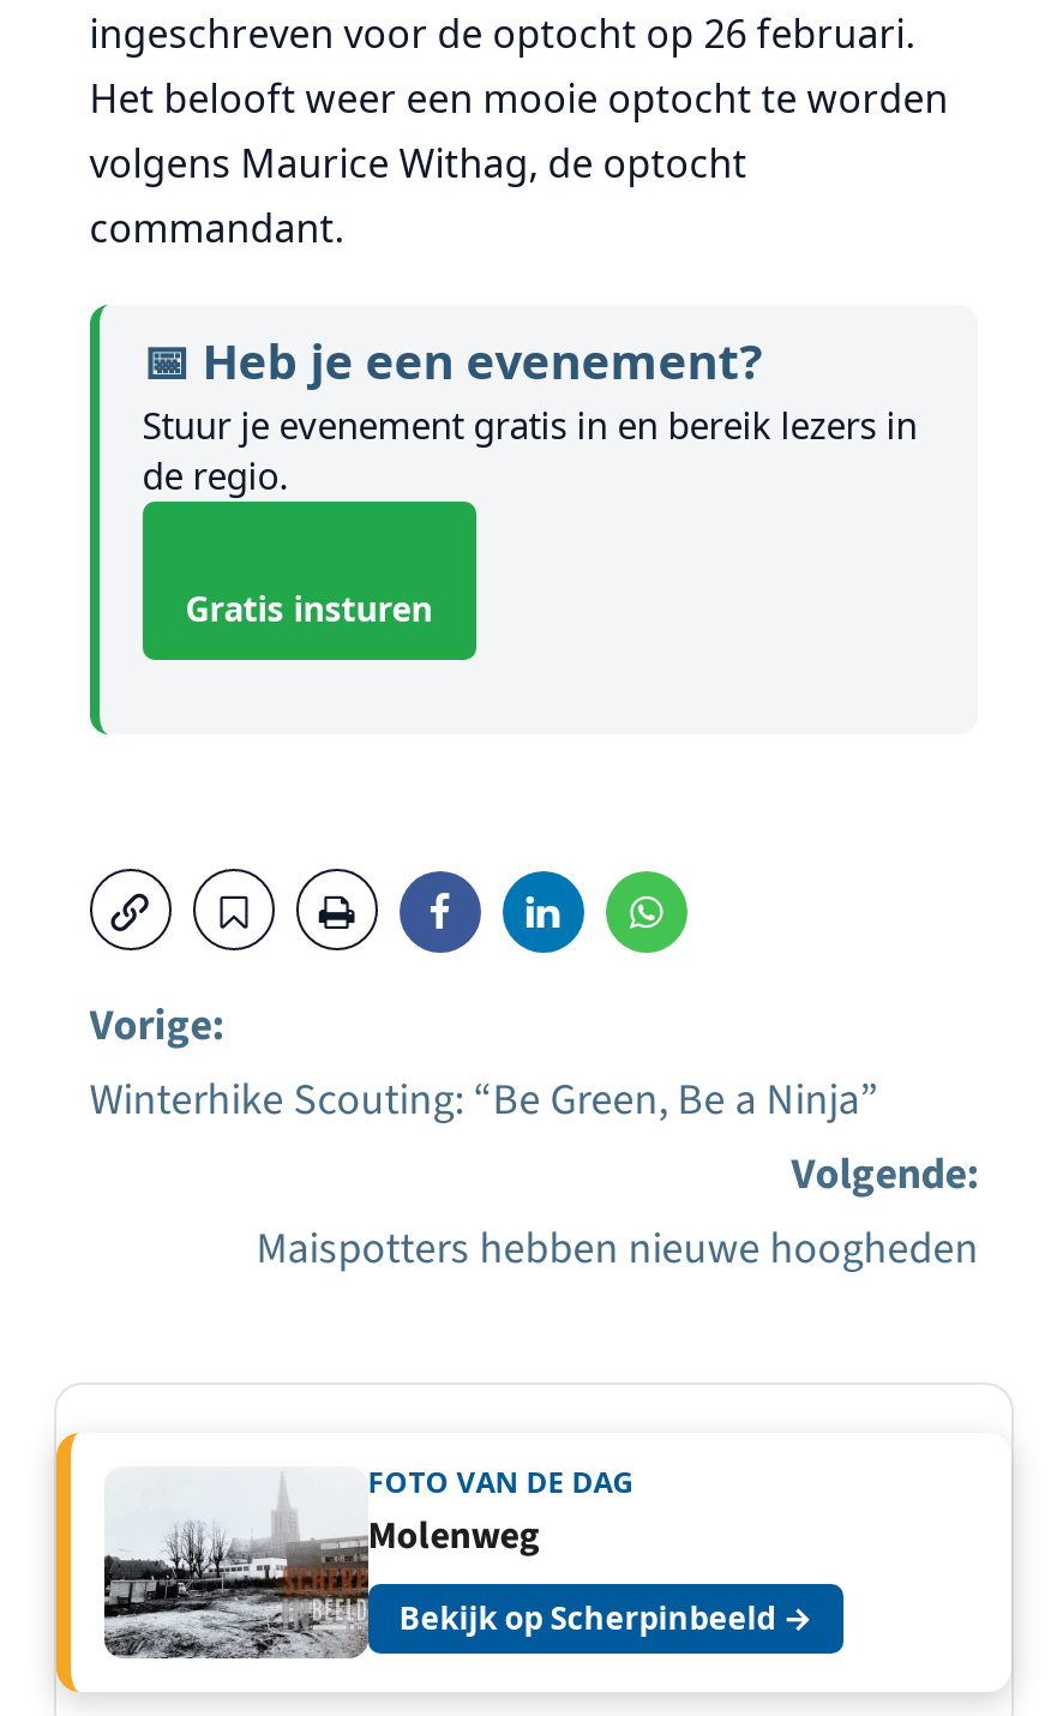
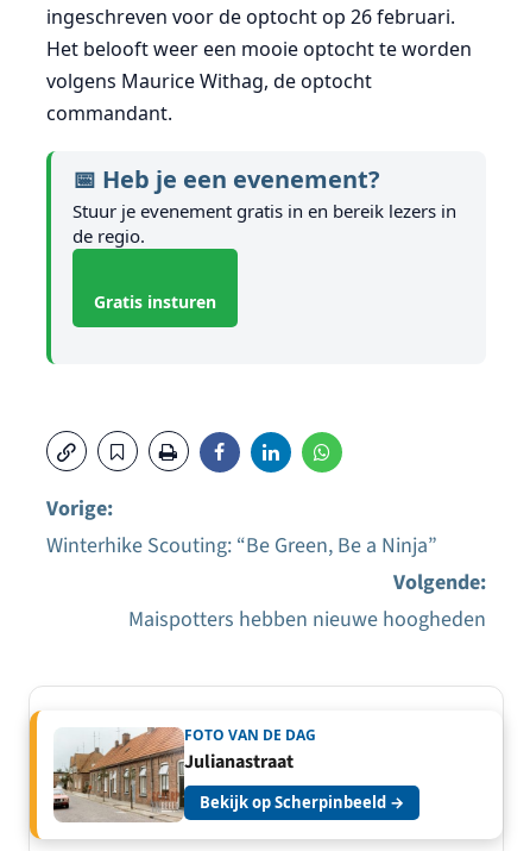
[102,1466,540,1658] [image] | Molenweg -> [52,726,293,822] [image] | Julianastraat

